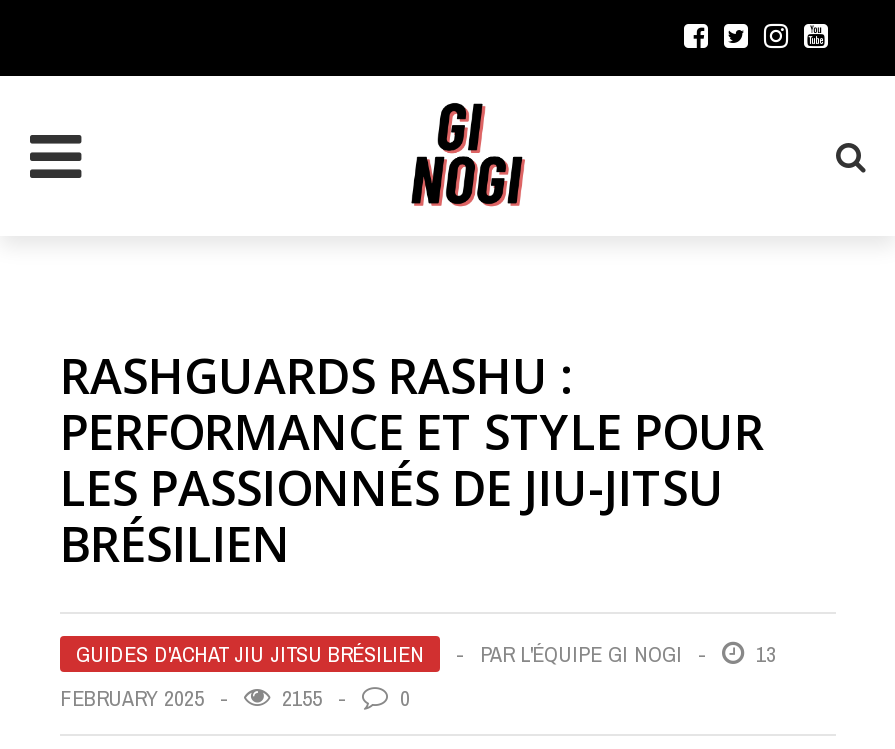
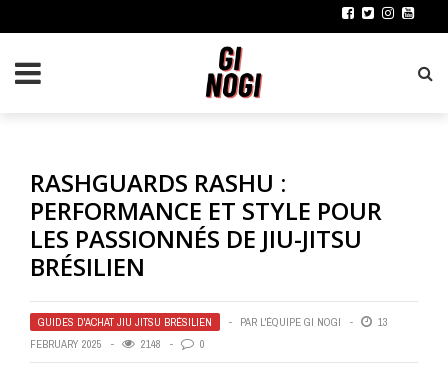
[282,684,322,712] 2155 -> [141,337,161,351] 2148

